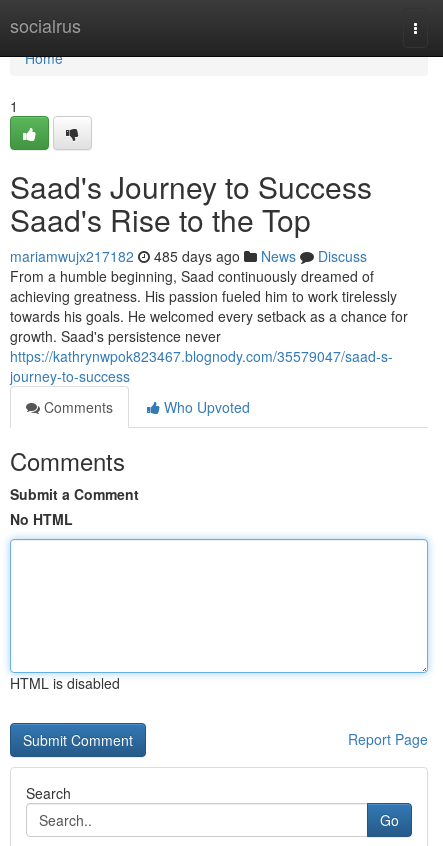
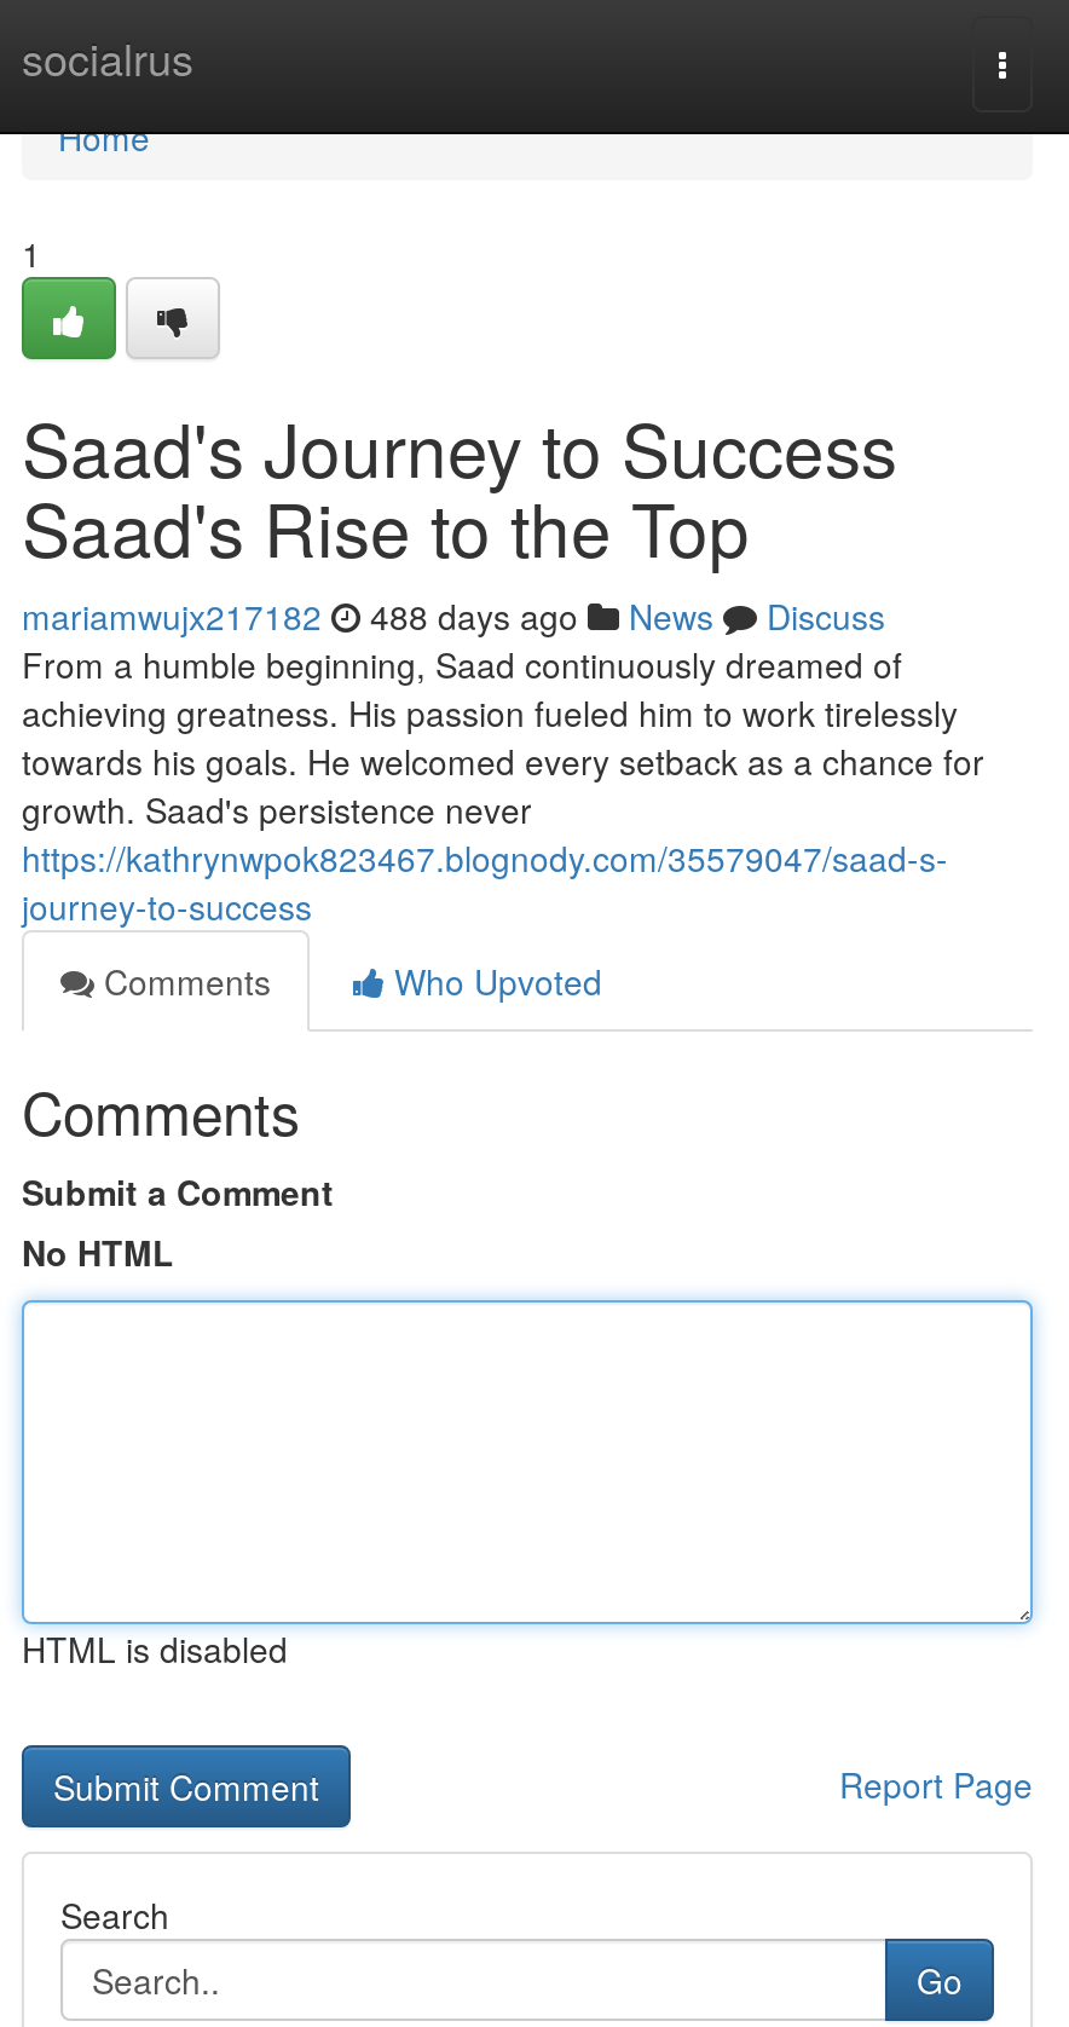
[10,246,367,266] mariamwujx217182 485 days ago News Discuss -> [22,591,885,640] mariamwujx217182 488 days ago News Discuss

